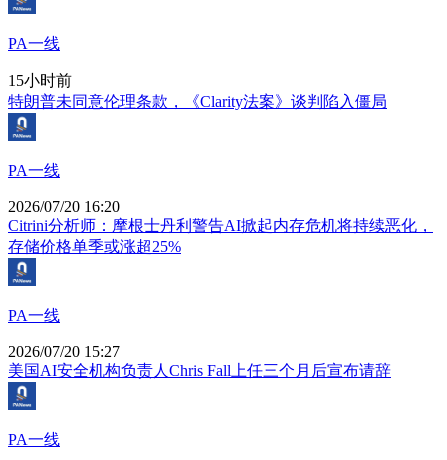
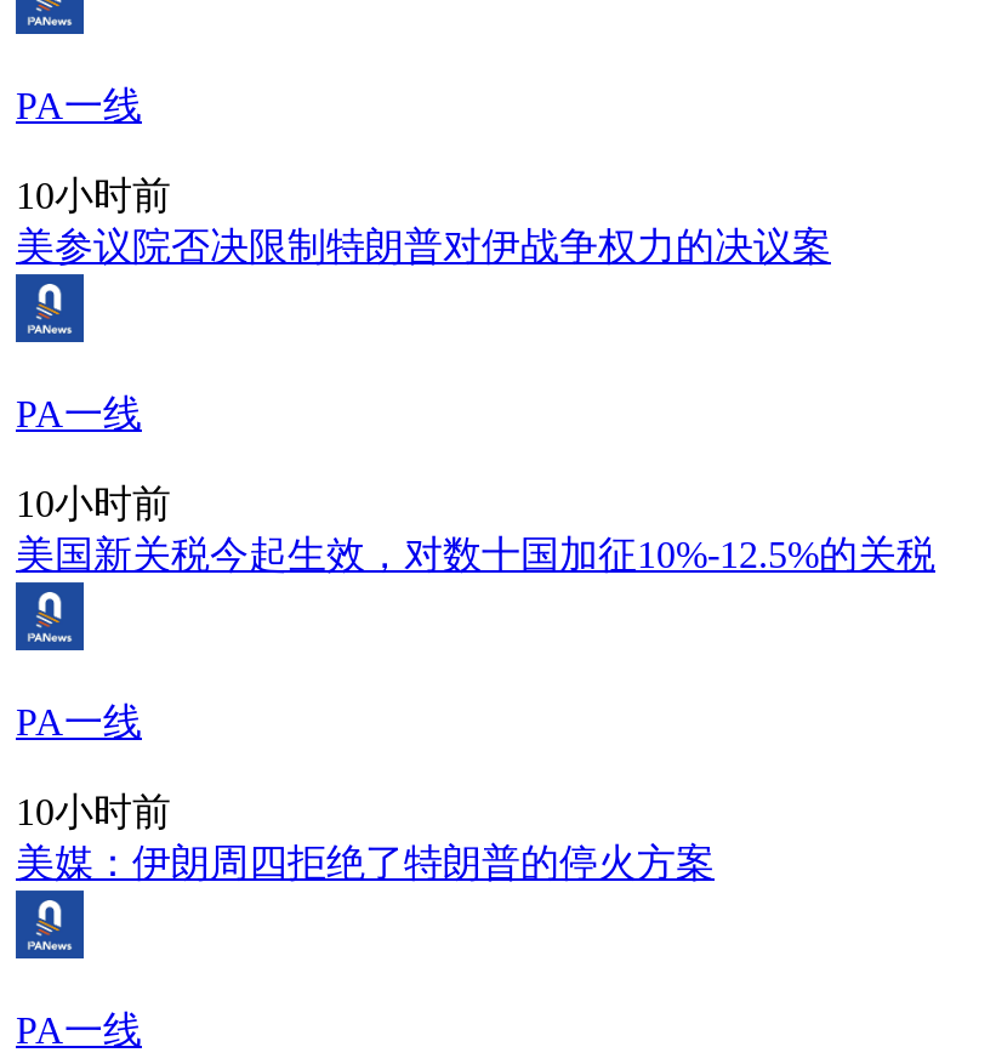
[8,72,387,110] 15小时前 | 特朗普未同意伦理条款，《Clarity法案》谈判陷入僵局 -> [16,174,831,266] 10小时前 | 美参议院否决限制特朗普对伊战争权力的决议案
[8,198,433,255] 2026/07/20 16:20 | Citrini分析师：摩根士丹利警告AI掀起内存危机将持续恶化， | 存储价格单季或涨超25% -> [16,482,935,575] 10小时前 | 美国新关税今起生效，对数十国加征10%-12.5%的关税
[8,343,391,379] 2026/07/20 15:27 | 美国AI安全机构负责人Chris Fall上任三个月后宣布请辞 -> [16,791,715,883] 10小时前 | 美媒：伊朗周四拒绝了特朗普的停火方案

